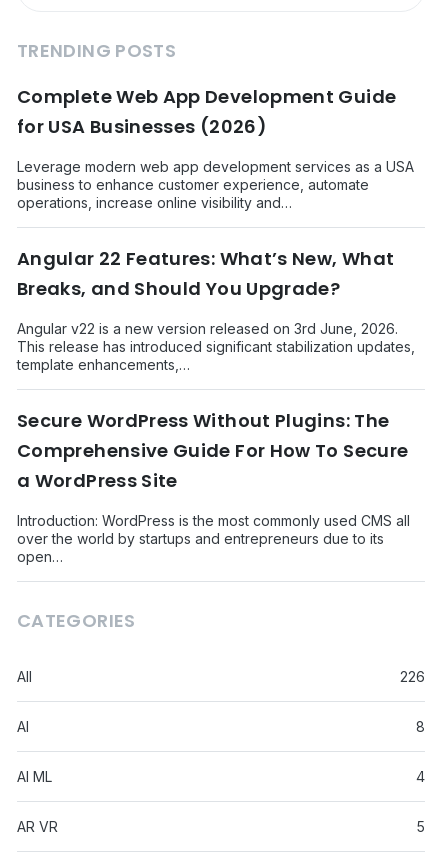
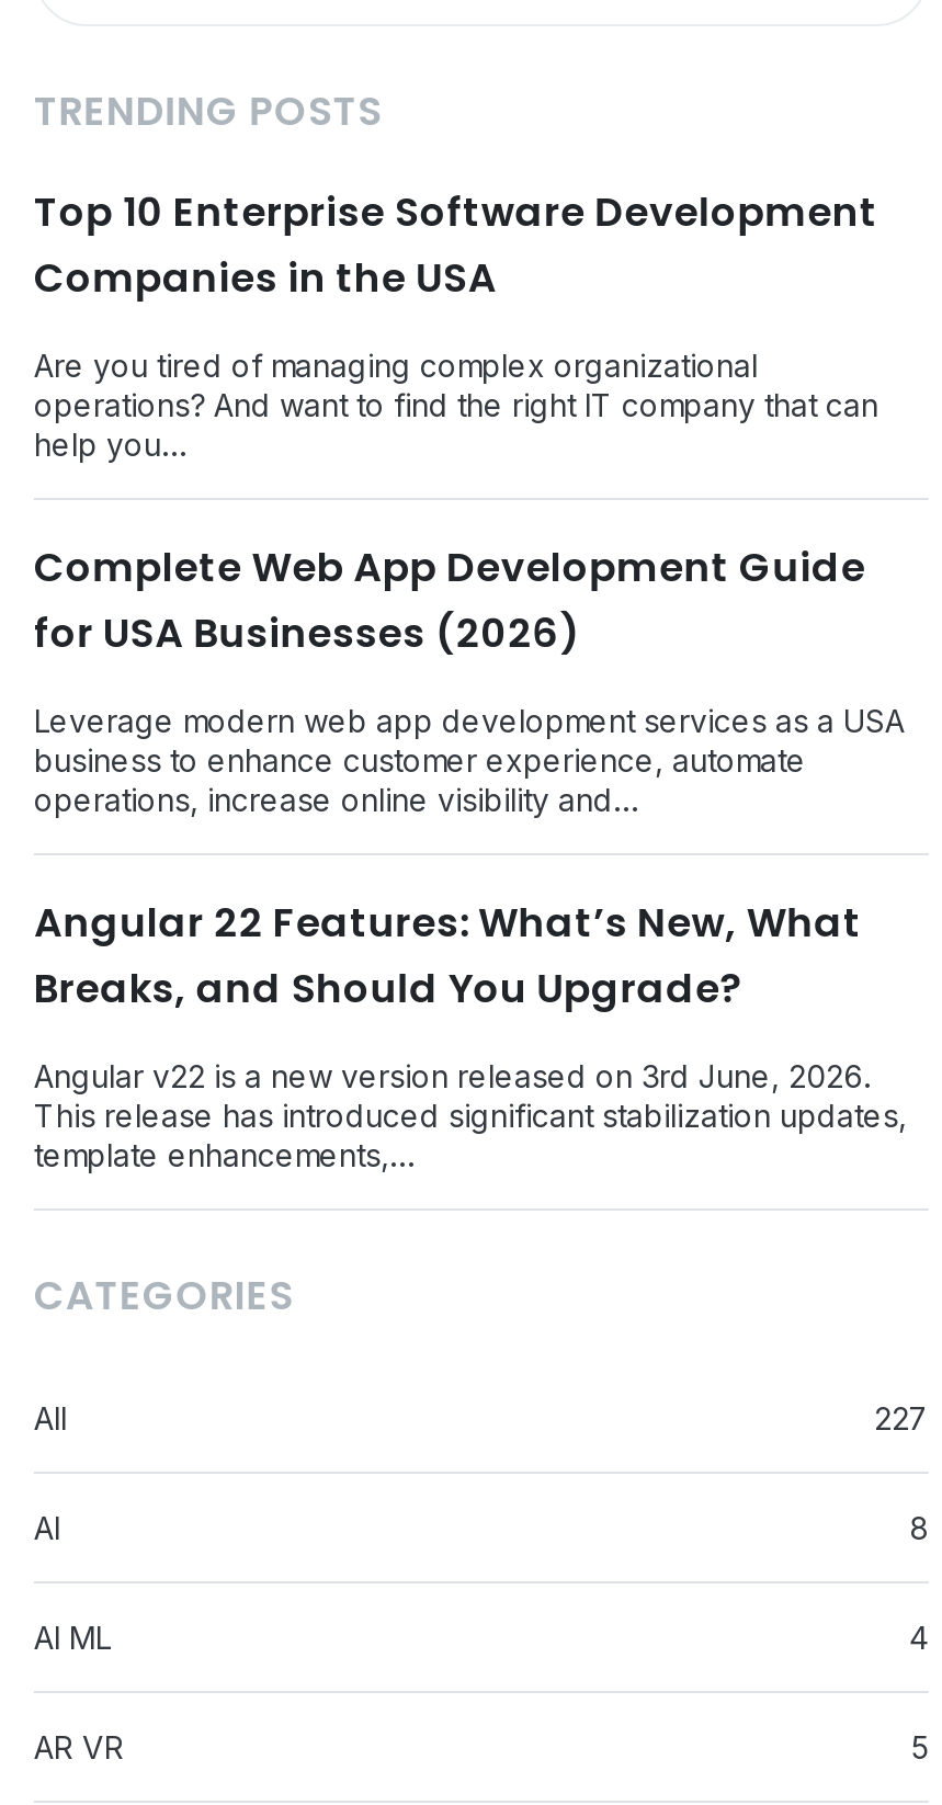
none -> [34,184,878,463] Top 10 Enterprise Software Development | Companies in the USA | Are you tired of managing complex organizational | operations? And want to find the right IT company that can | help you…
moved [17,84,415,373] -> [34,539,907,1173]: Complete Web App Development Guide | for USA Businesses (2026) | Leverage modern web app development services as a USA | ... | This release has introduced significant stabilization updates, | template enhancements,…
[17,408,410,565] Secure WordPress Without Plugins: The | Comprehensive Guide For How To Secure | a WordPress Site | Introduction: WordPress is the most commonly used CMS all | over the world by startups and entrepreneurs due to its | open… -> none
[400,668,425,685] 226 -> [874,1399,929,1436] 227

